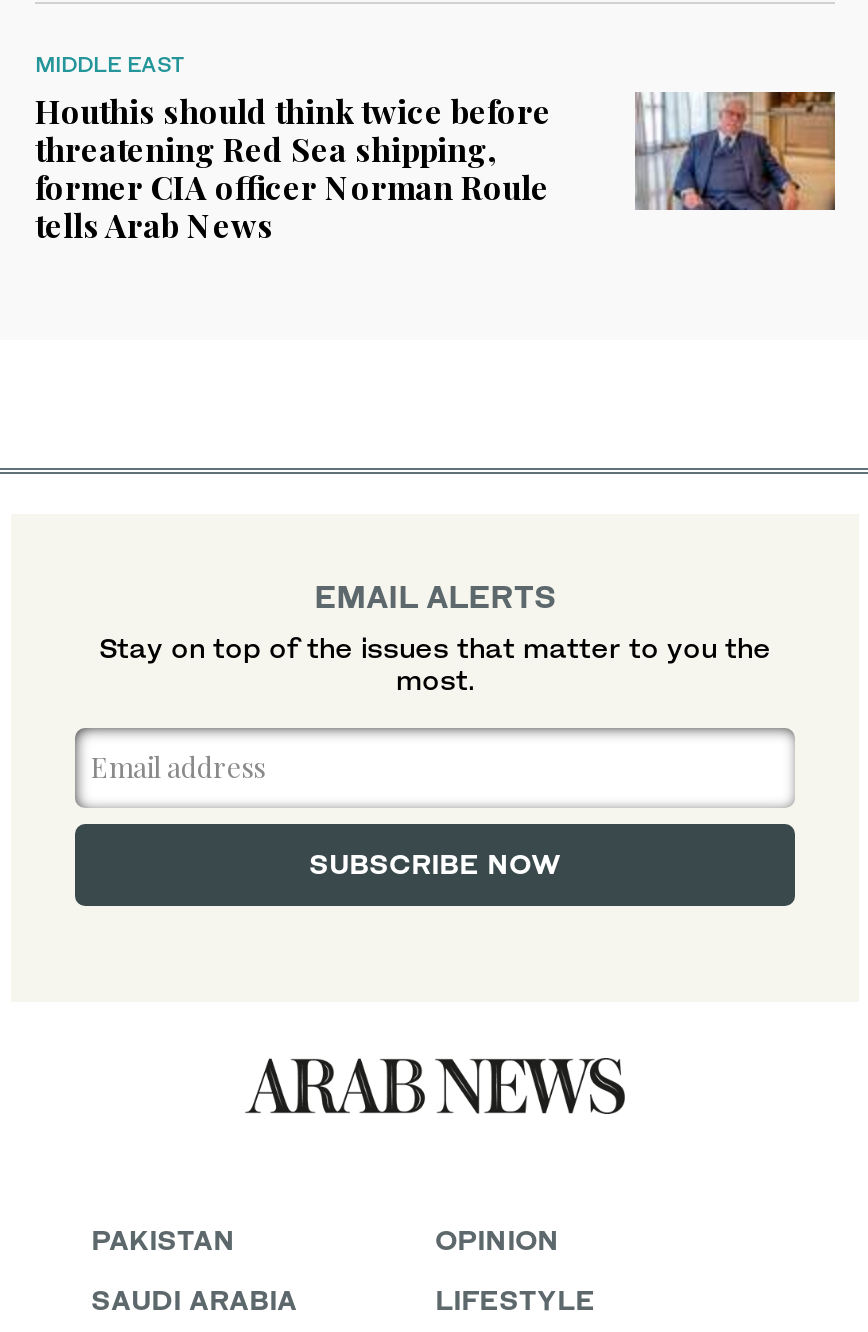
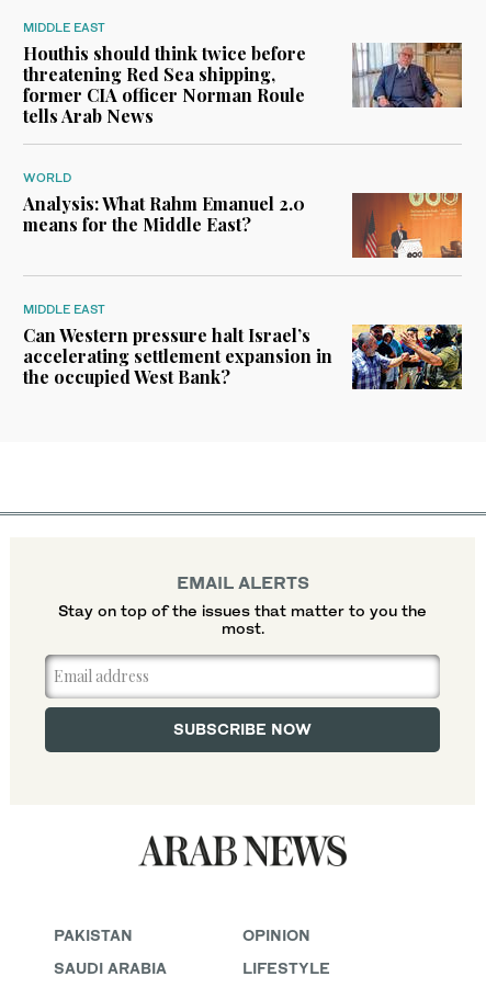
none -> [23,170,305,235] WORLD | Analysis: What Rahm Emanuel 2.0 | means for the Middle East?
none -> [23,301,463,390] [image] | MIDDLE EAST | Can Western pressure halt Israel’s | accelerating settlement expansion in | the occupied West Bank?
none -> [351,192,463,259] [image]

